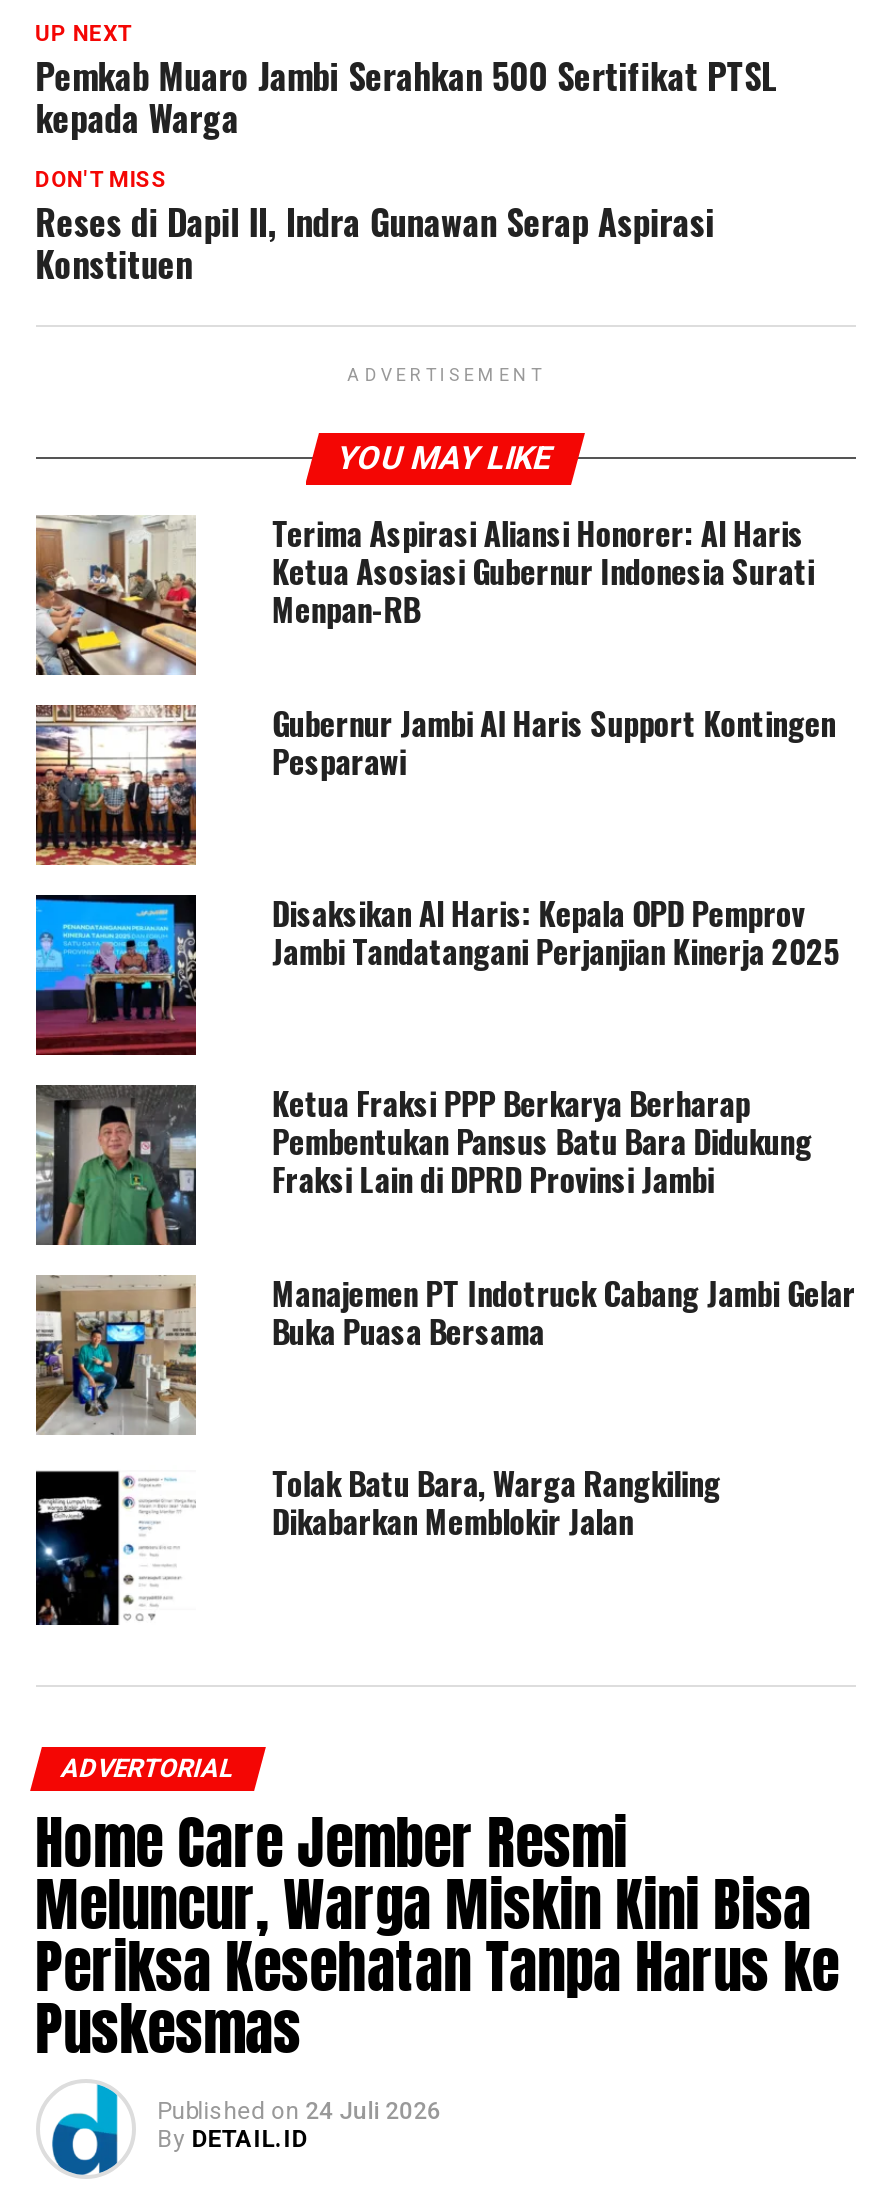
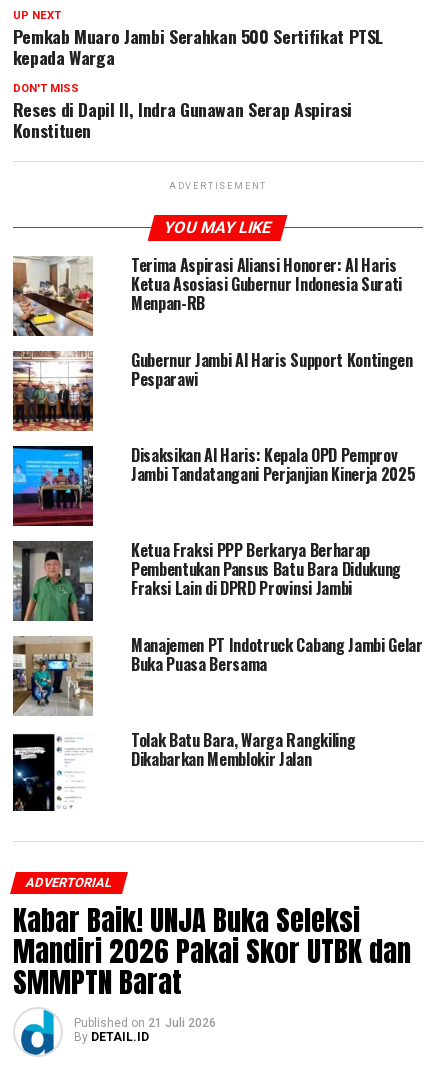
[35,1799,839,2125] Home Care Jember Resmi | Meluncur, Warga Miskin Kini Bisa | Periksa Kesehatan Tanpa Harus ke | Puskesmas | Published on 24 Juli 2026 -> [13,898,411,1030] Kabar Baik! UNJA Buka Seleksi | Mandiri 2026 Pakai Skor UTBK dan | SMMPTN Barat | Published on 21 Juli 2026

